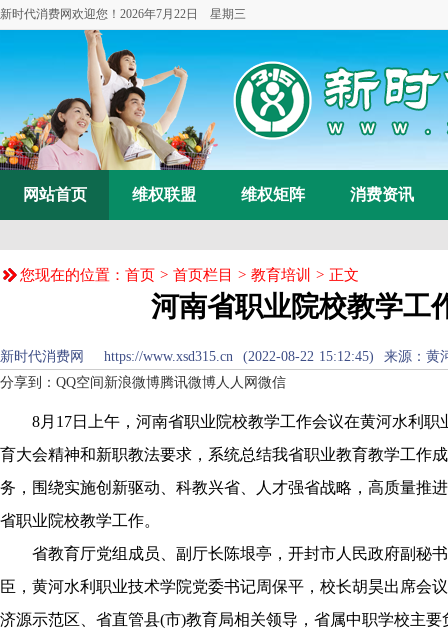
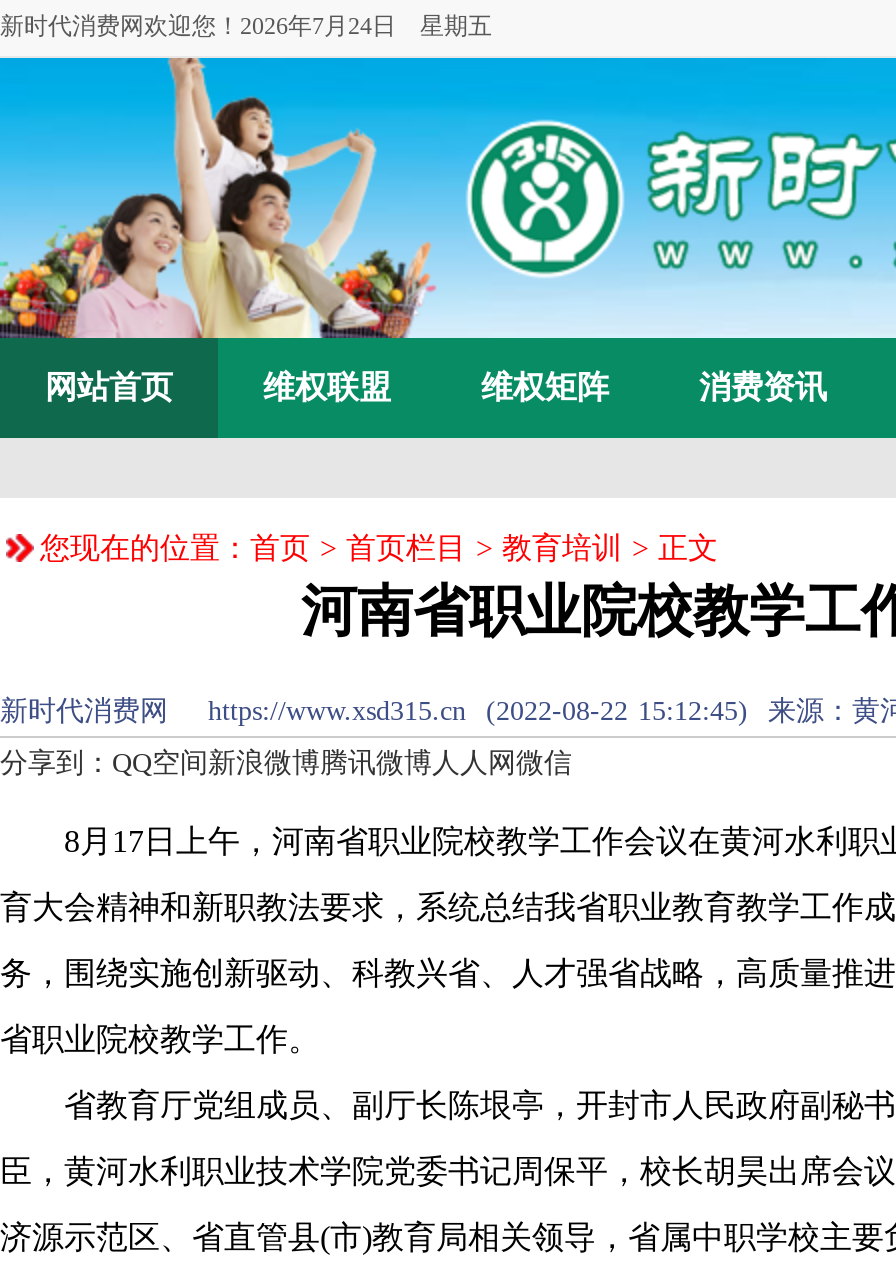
[0,7,258,21] 新时代消费网欢迎您！2026年7月22日 星期三 -> [0,12,516,40] 新时代消费网欢迎您！2026年7月24日 星期五

